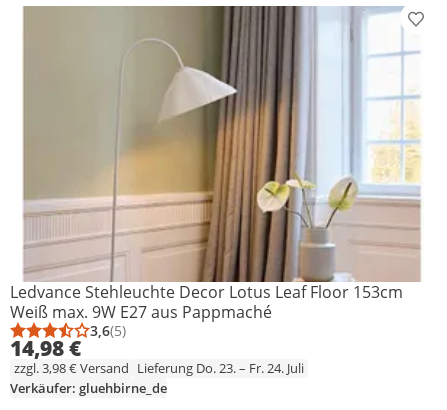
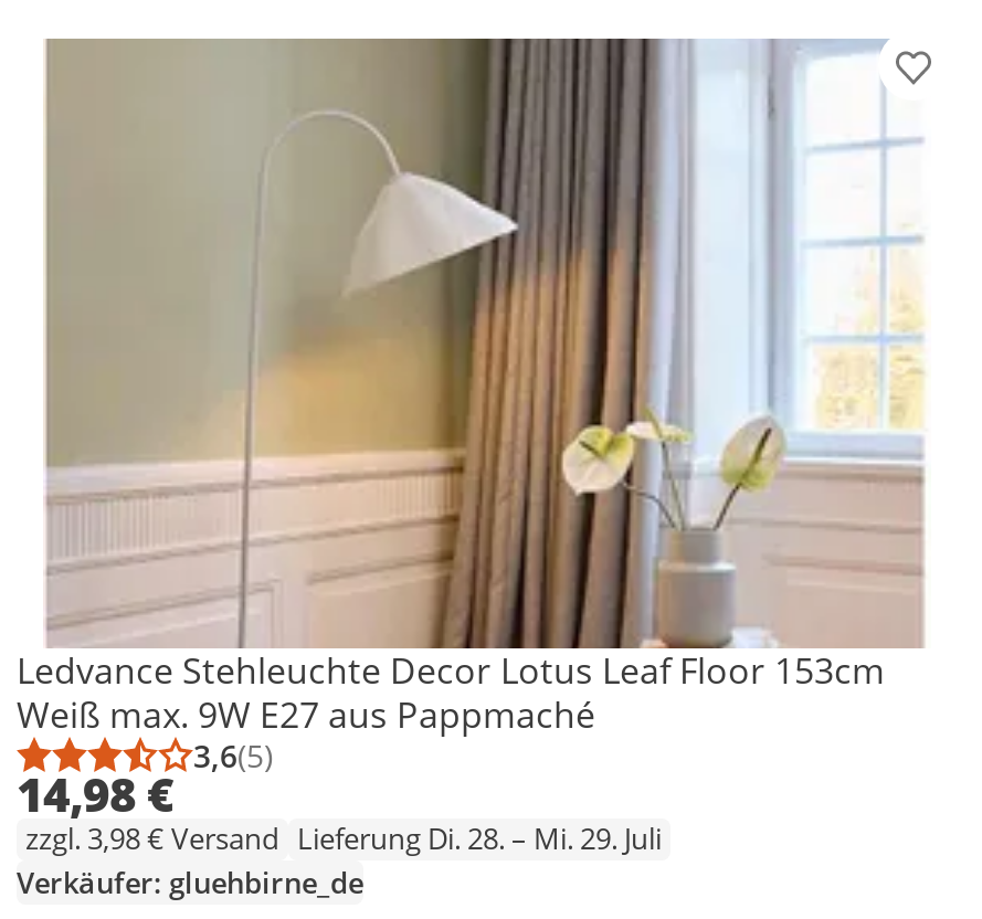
[14,359,304,377] zzgl. 3,98 € Versand Lieferung Do. 23. – Fr. 24. Juli -> [25,819,662,858] zzgl. 3,98 € Versand Lieferung Di. 28. – Mi. 29. Juli

